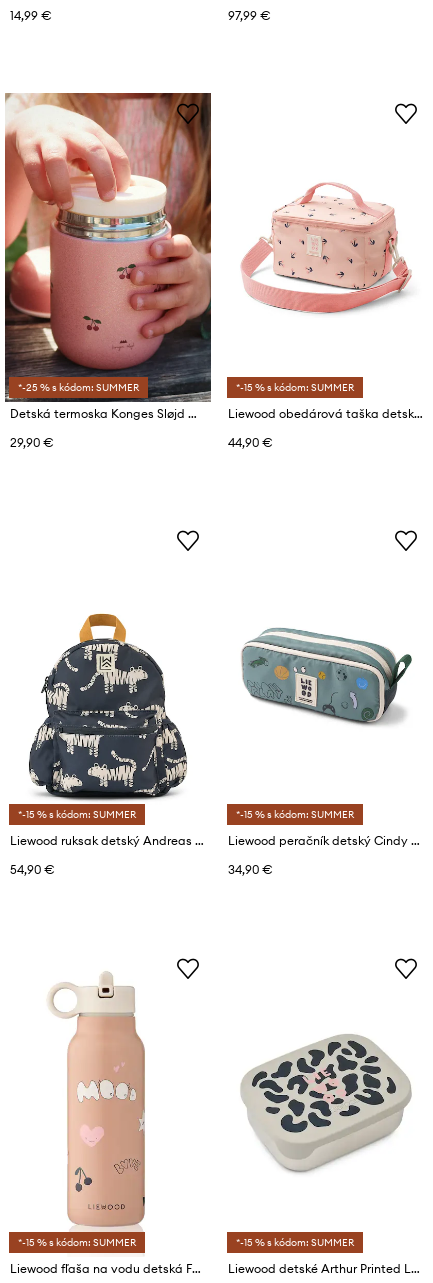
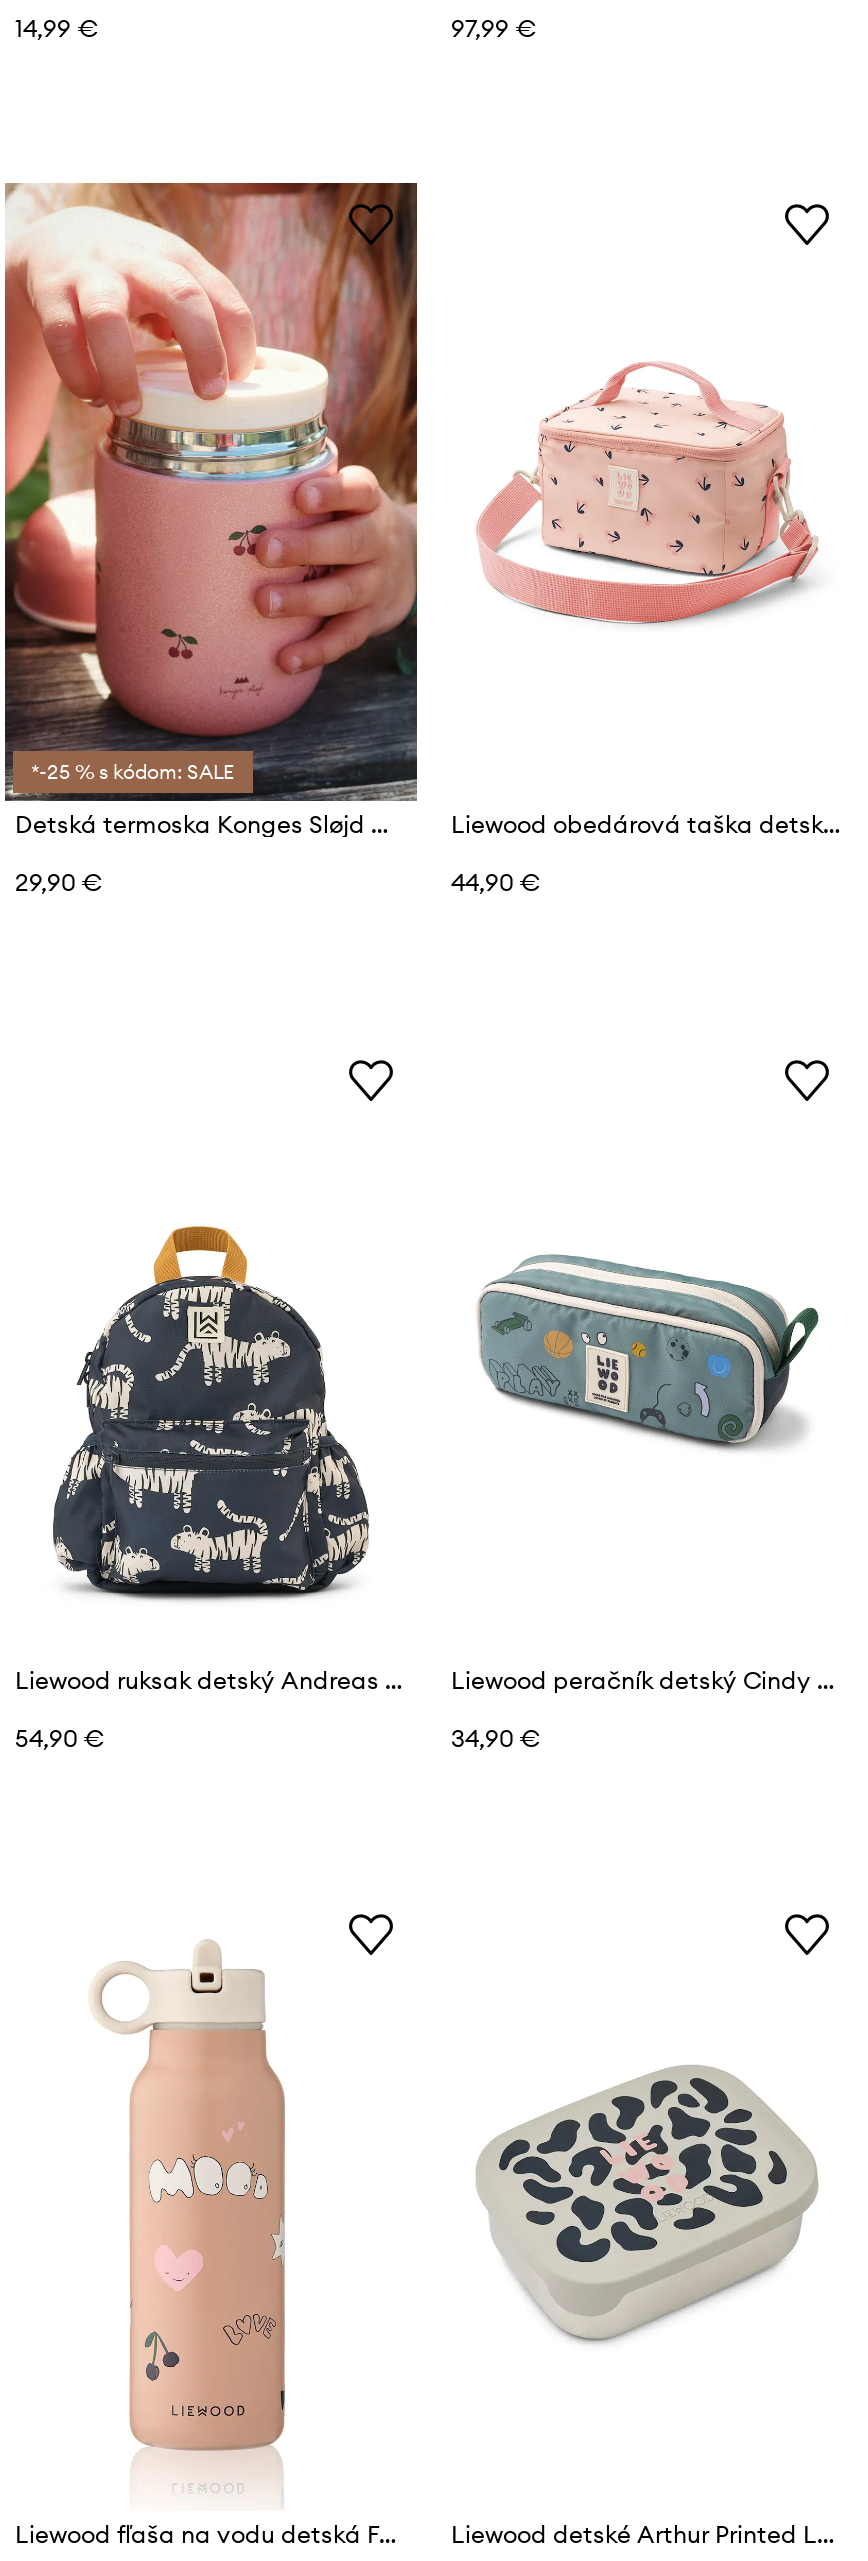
[18,381,139,394] *-25 % s kódom: SUMMER -> [31,760,235,786] *-25 % s kódom: SALE
[236,381,354,394] *-15 % s kódom: SUMMER -> none
[18,808,136,821] *-15 % s kódom: SUMMER -> none
[236,808,354,821] *-15 % s kódom: SUMMER -> none
[18,1236,136,1249] *-15 % s kódom: SUMMER -> none
[236,1236,354,1249] *-15 % s kódom: SUMMER -> none

